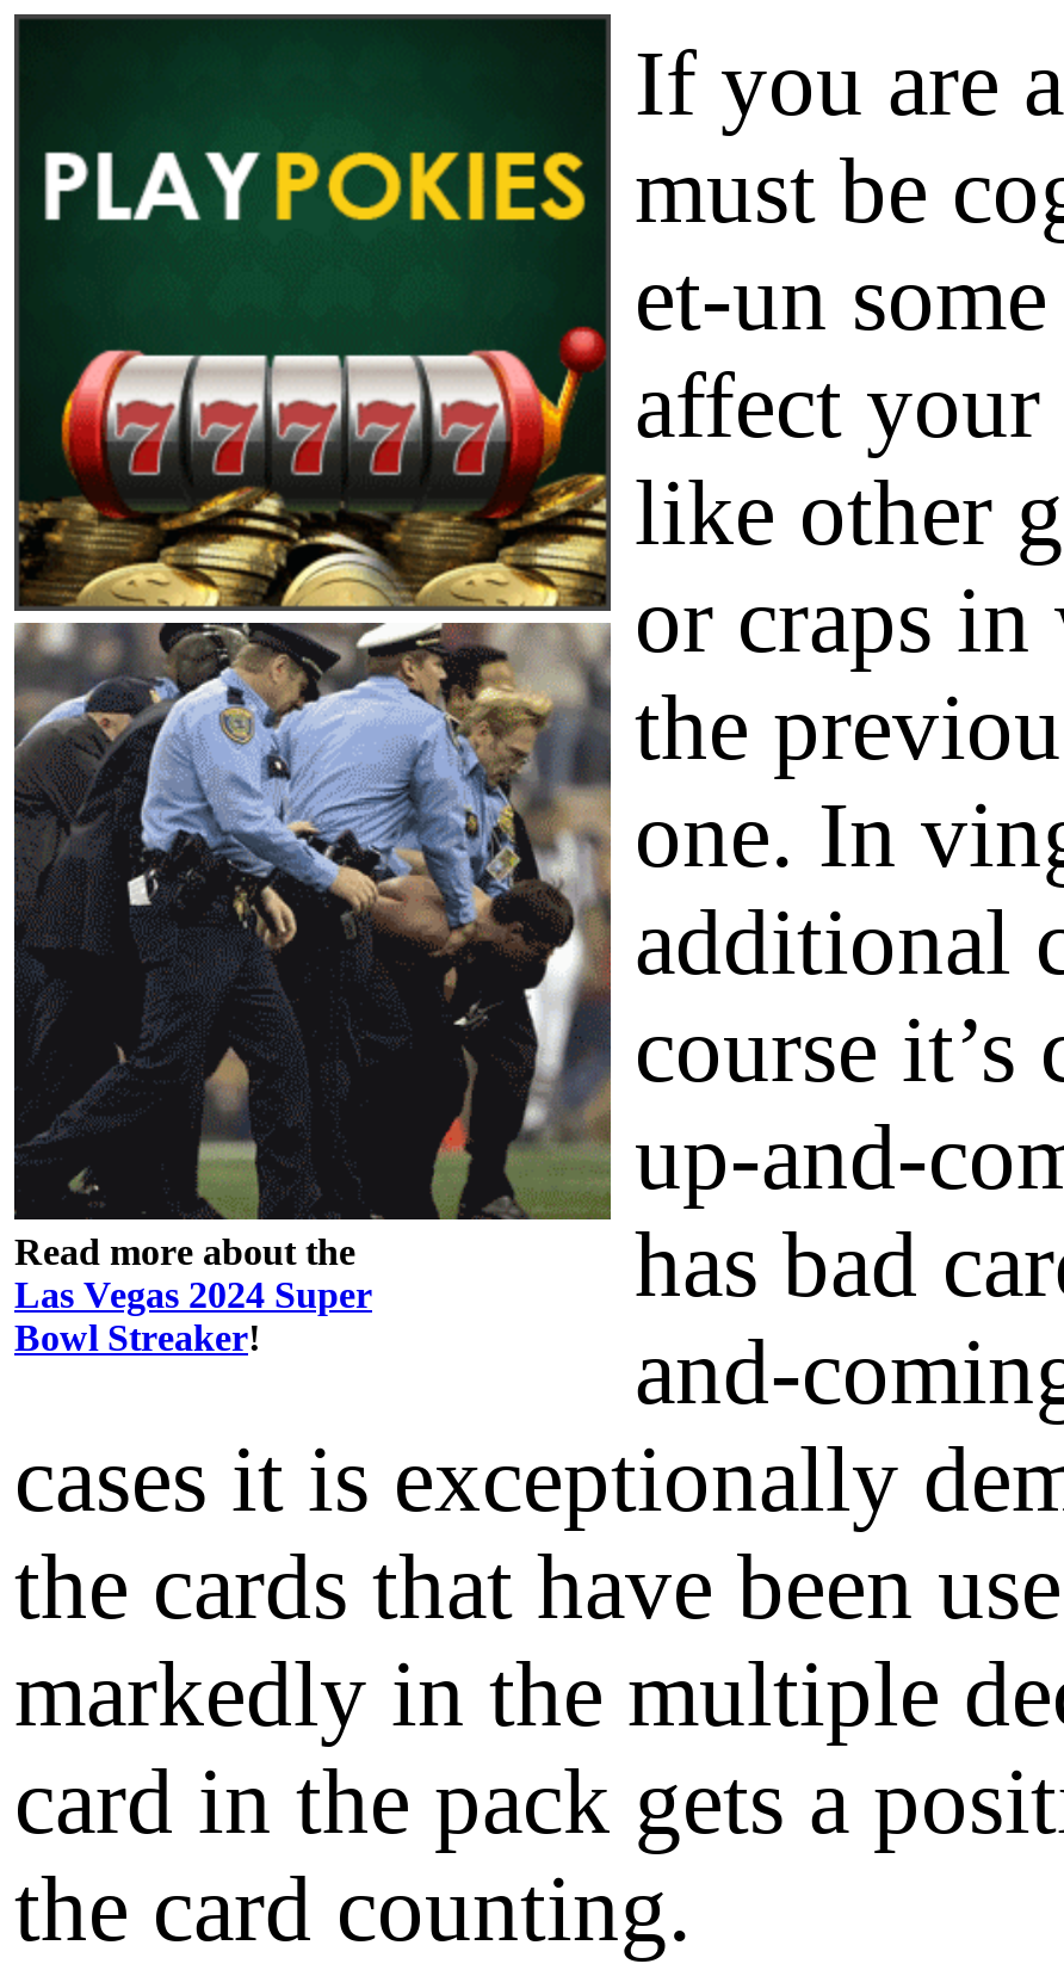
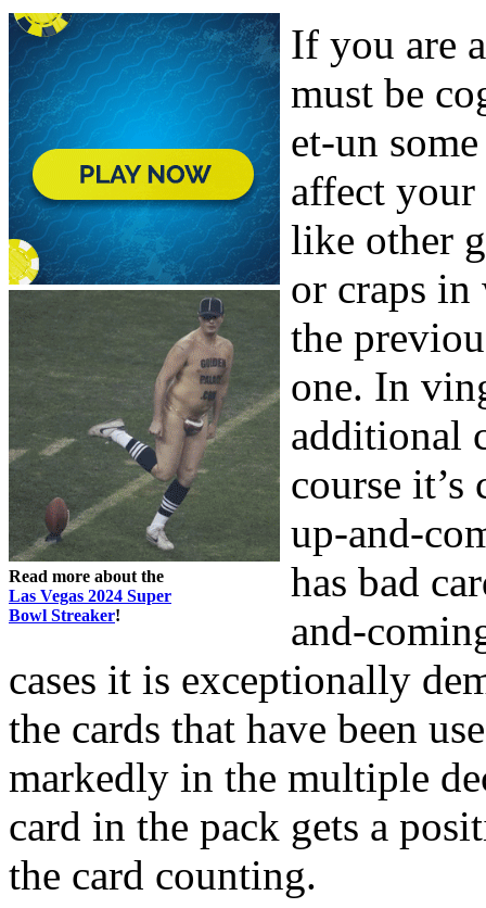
[12,12,611,1219] [image] -> [8,12,280,562] [image]

